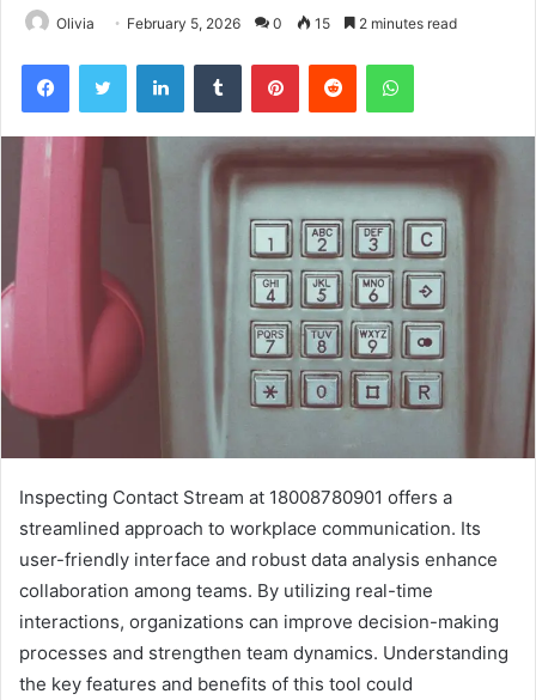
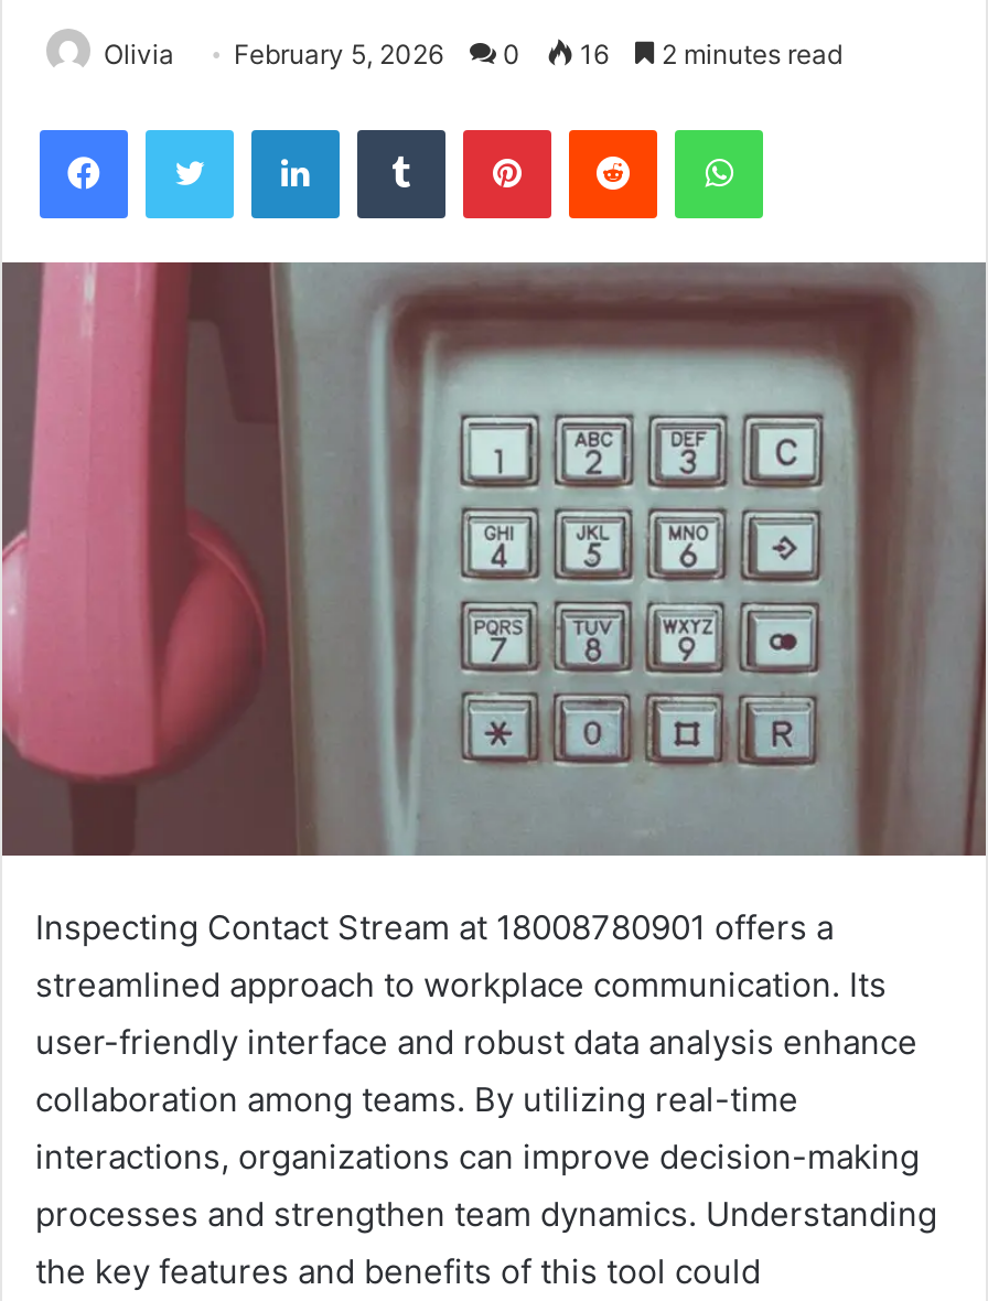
[56,14,457,32] Olivia February 5, 2026 0 15 2 minutes read -> [104,37,842,70] Olivia February 5, 2026 0 16 2 minutes read

